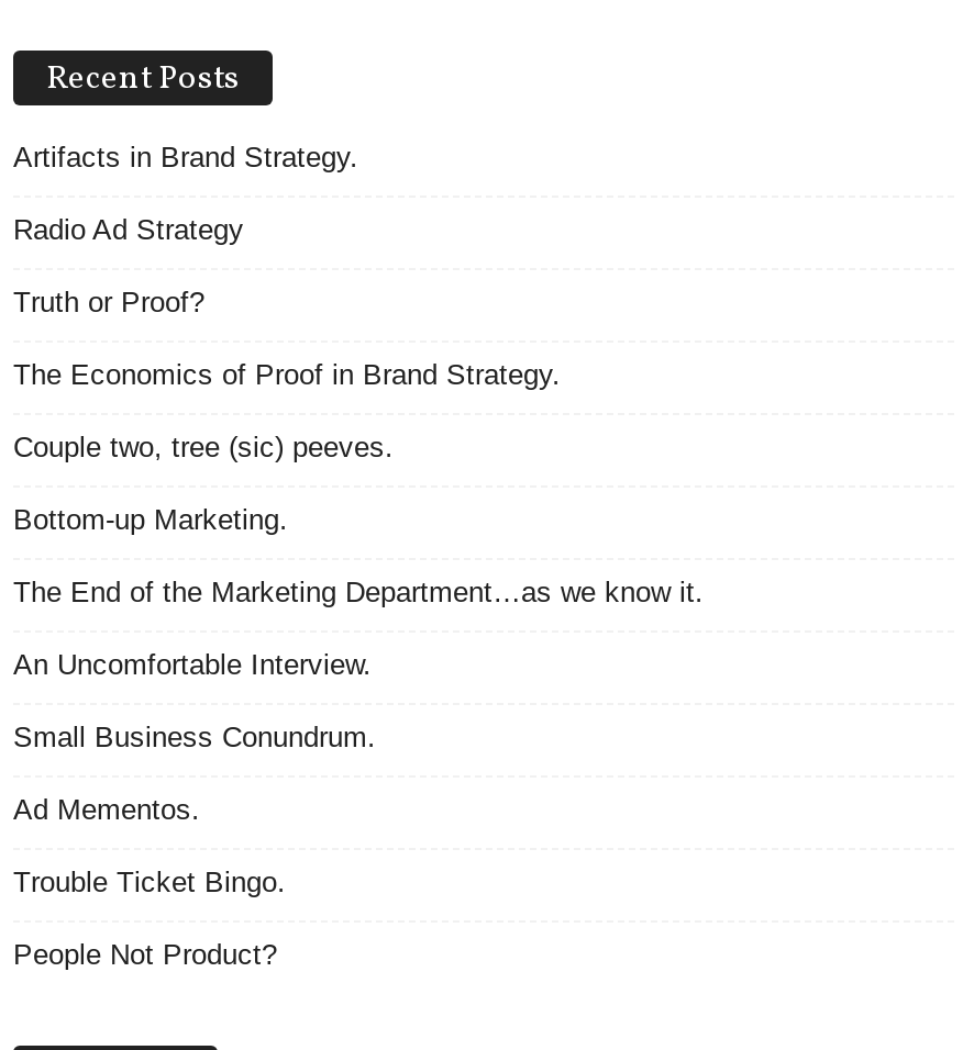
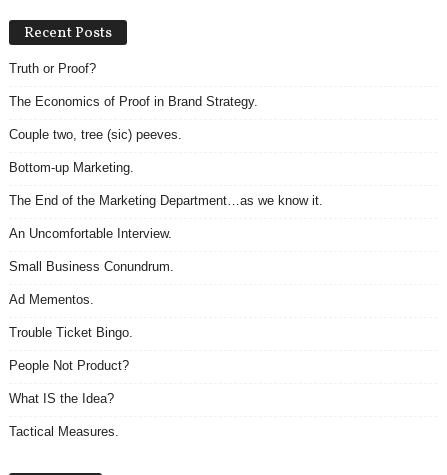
[13,141,358,246] Artifacts in Brand Strategy. | Radio Ad Strategy -> none
moved [13,286,704,971] -> [9,61,323,373]: Truth or Proof? | The Economics of Proof in Brand Strategy. | Couple two, tree (sic) peeves. | ... | Trouble Ticket Bingo. | People Not Product?
none -> [9,391,119,439] What IS the Idea? | Tactical Measures.

